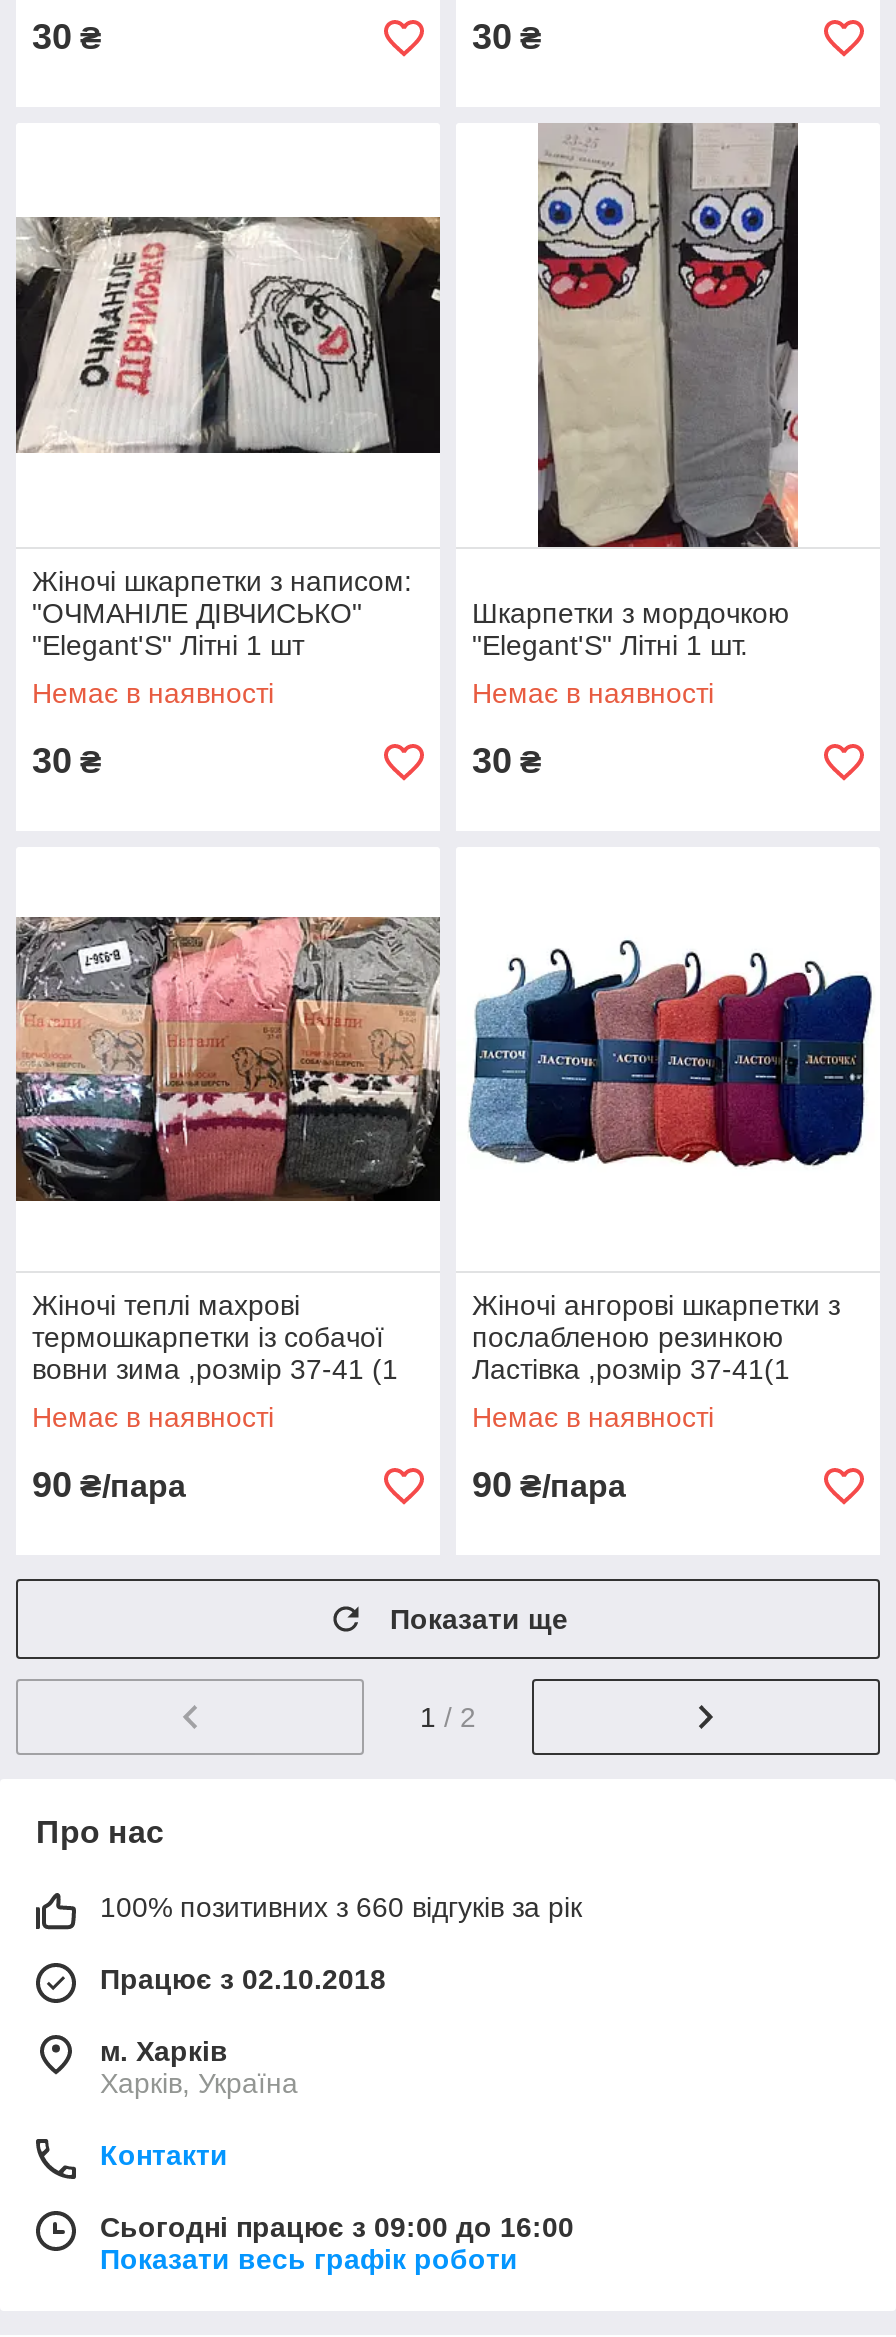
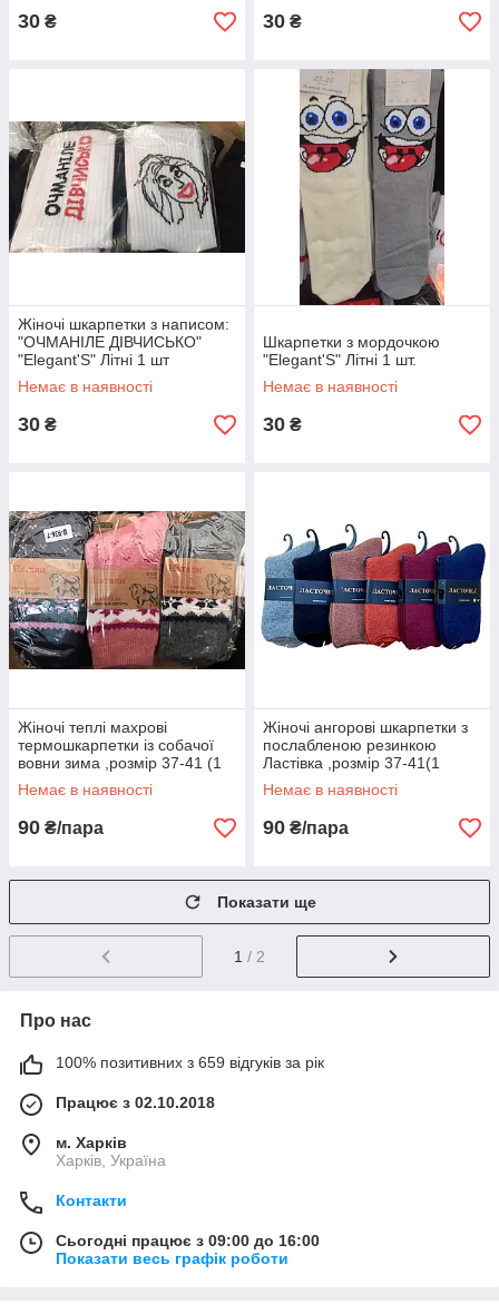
[100,1891,582,1923] 100% позитивних з 660 відгуків за рік -> [56,1053,324,1071] 100% позитивних з 659 відгуків за рік

